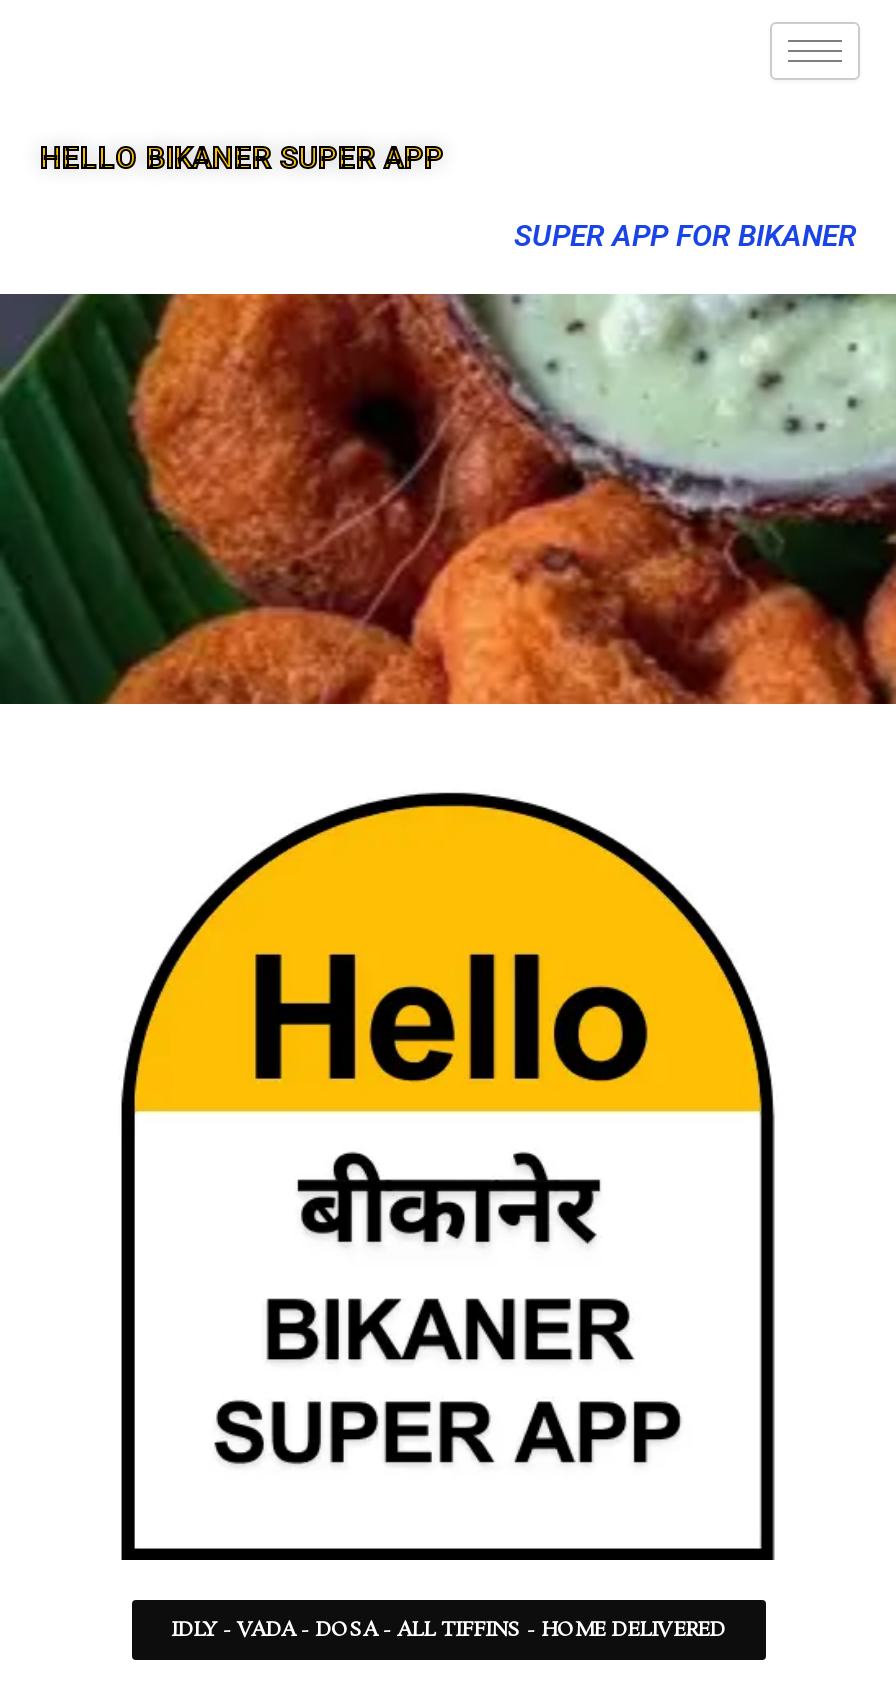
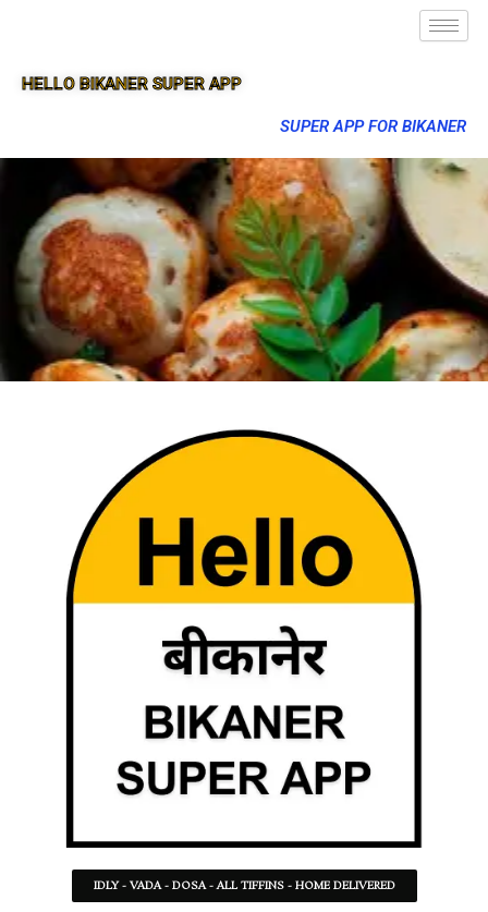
[6,292,890,706] [image] -> [3,157,485,382] [image]

